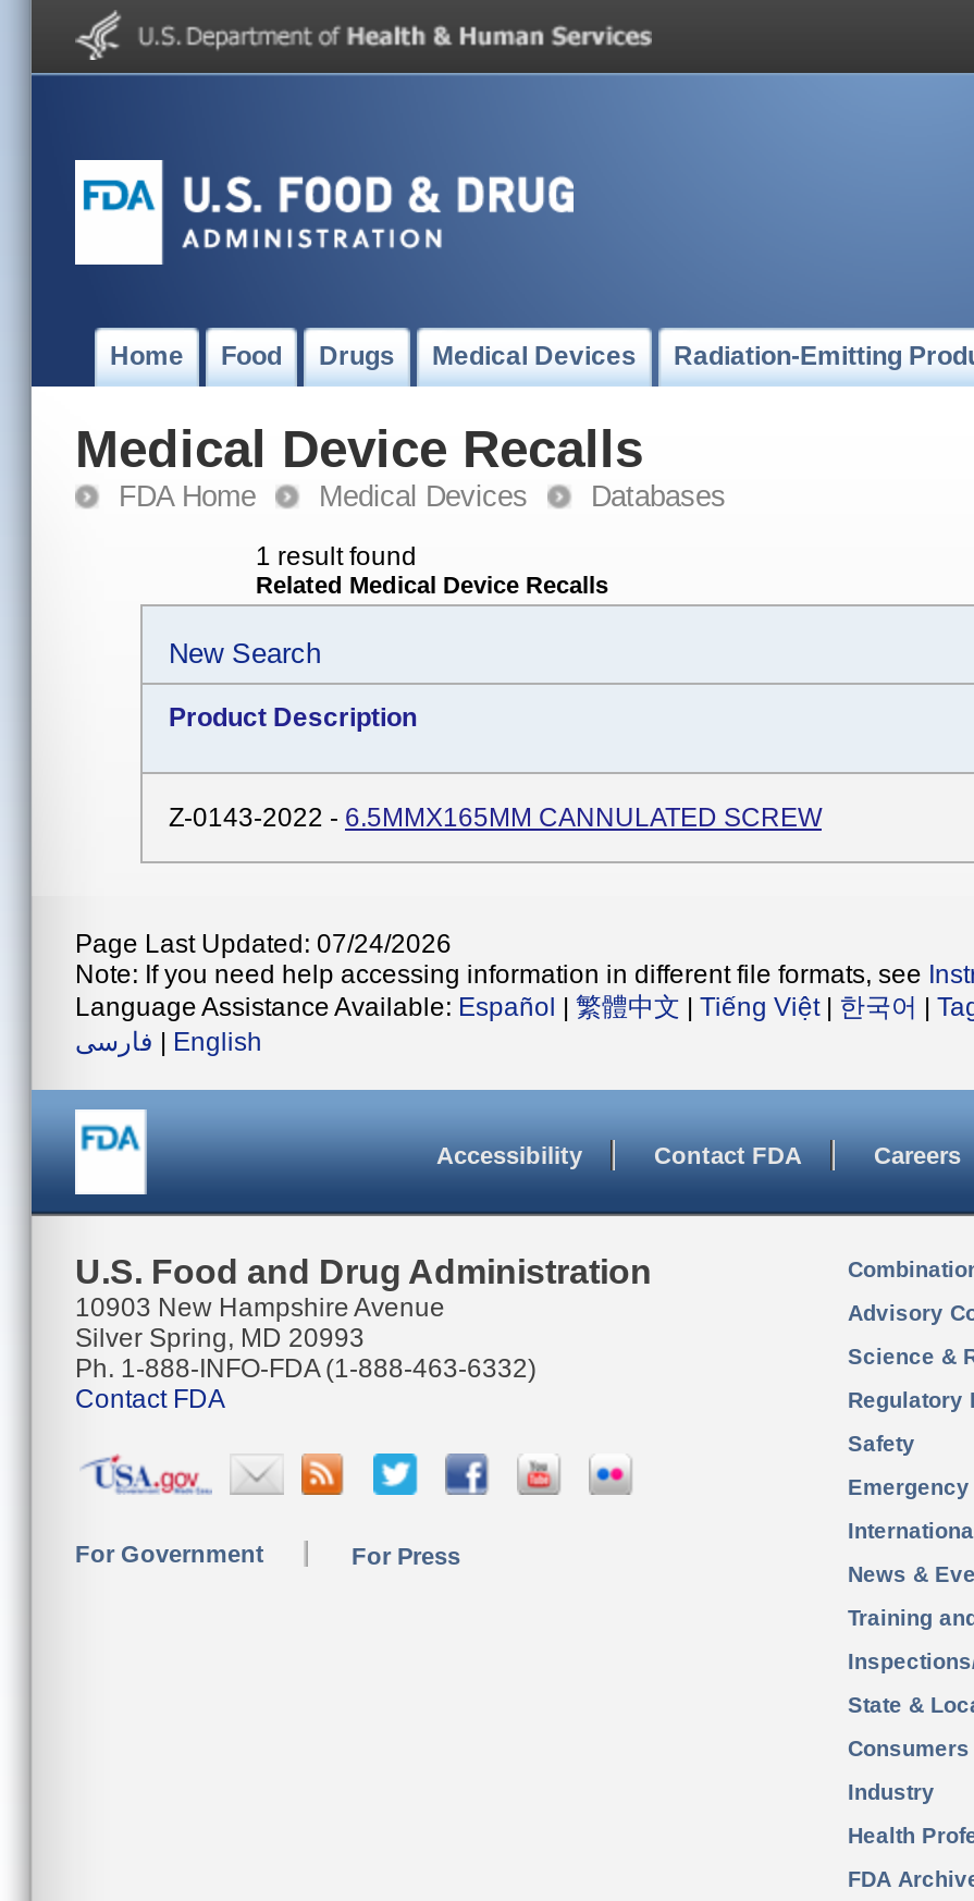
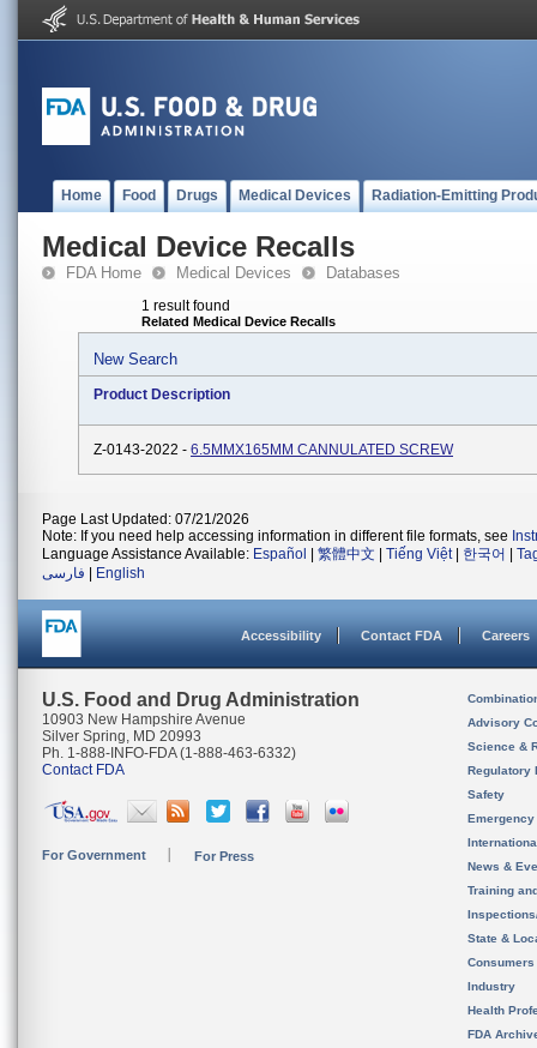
[75,929,452,959] Page Last Updated: 07/24/2026 -> [42,511,249,528] Page Last Updated: 07/21/2026

